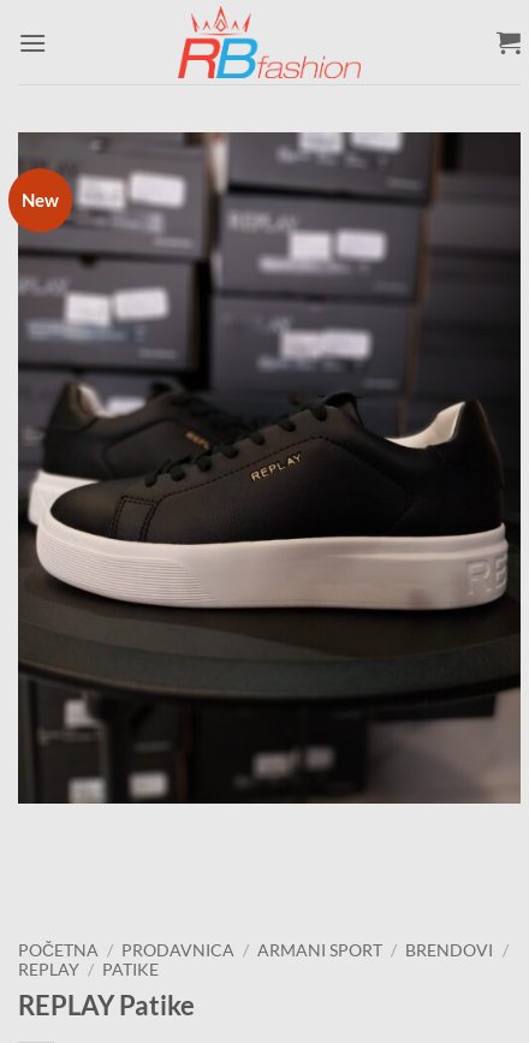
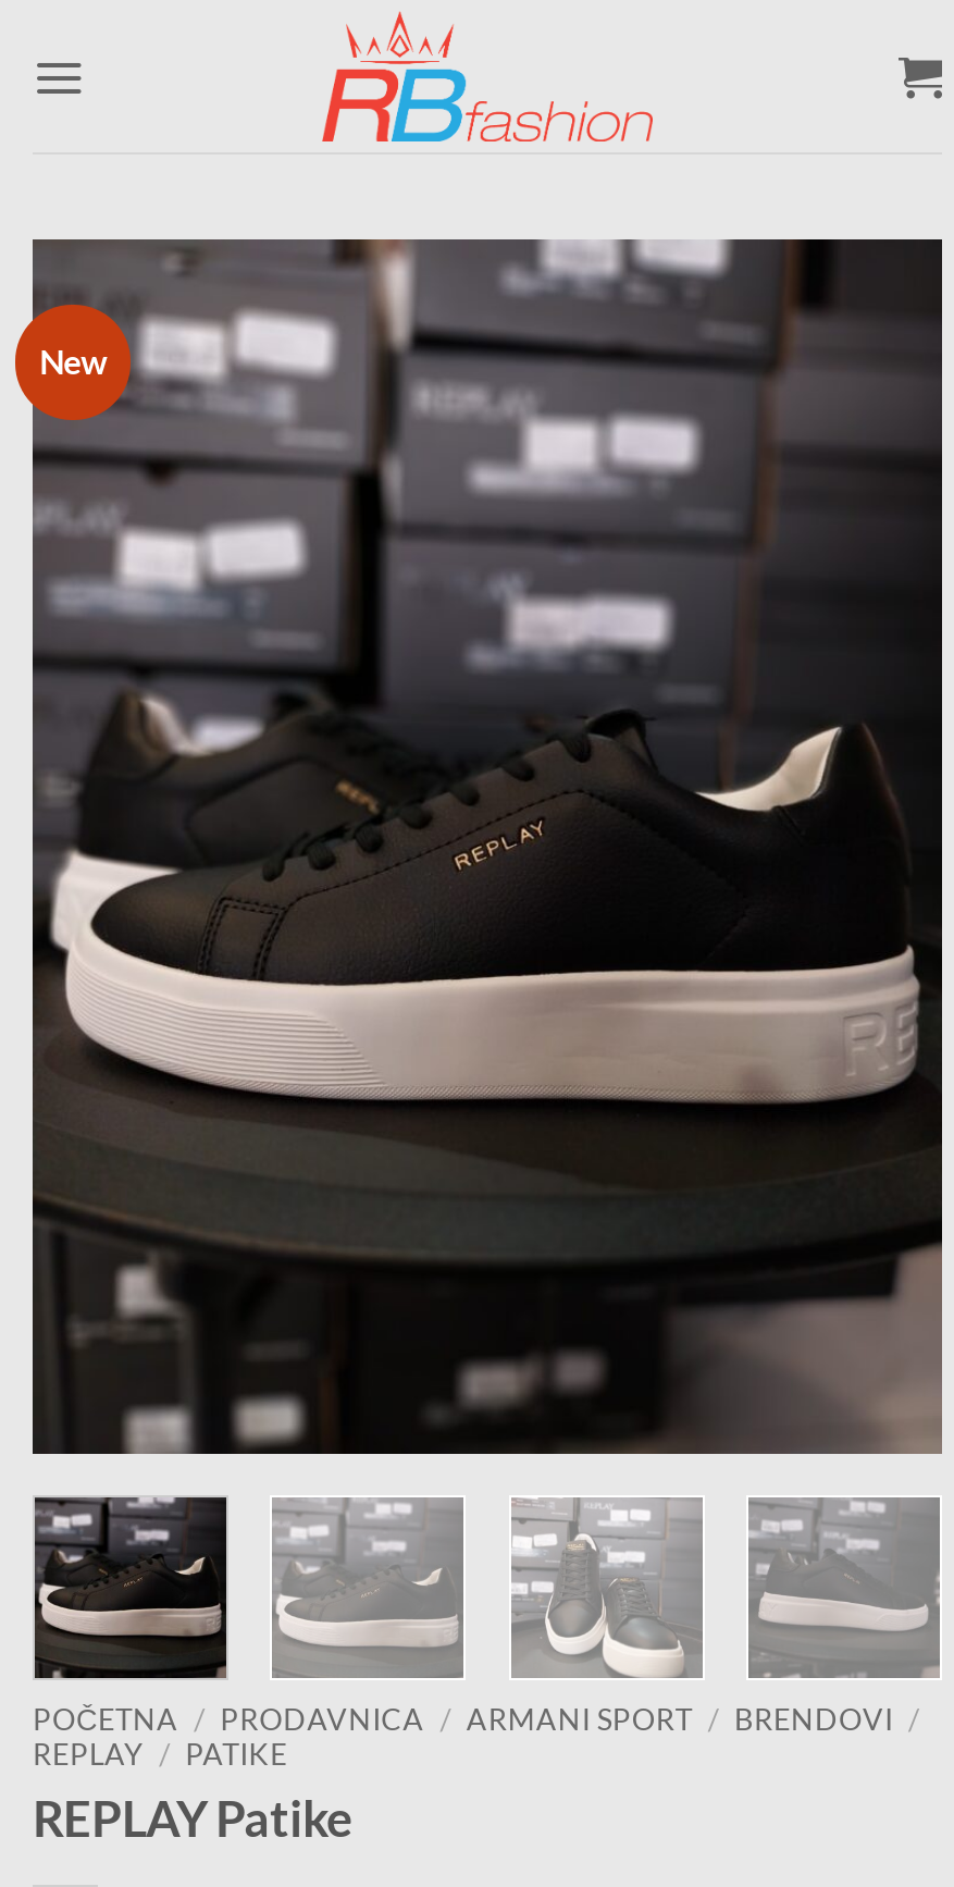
none -> [33,1495,228,1680] [image]
none -> [272,1497,463,1678] [image]
none -> [511,1497,703,1678] [image]
none -> [748,1497,940,1678] [image]

